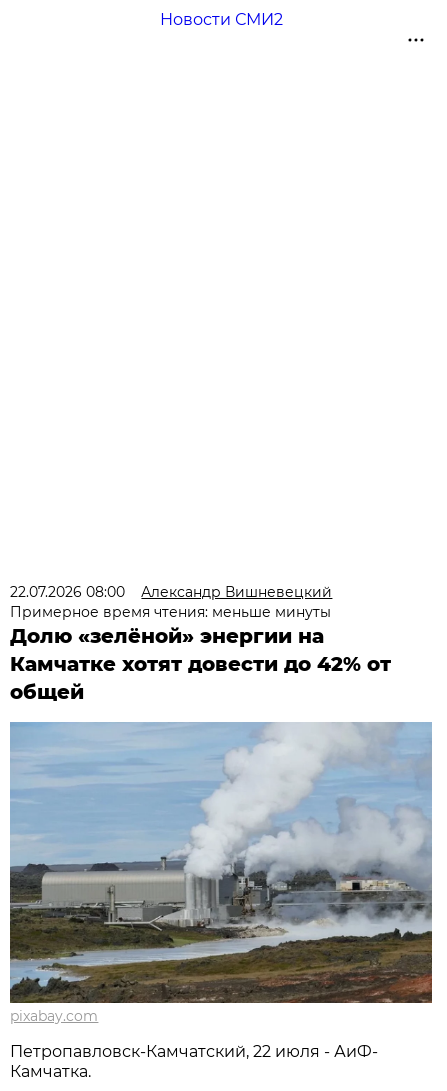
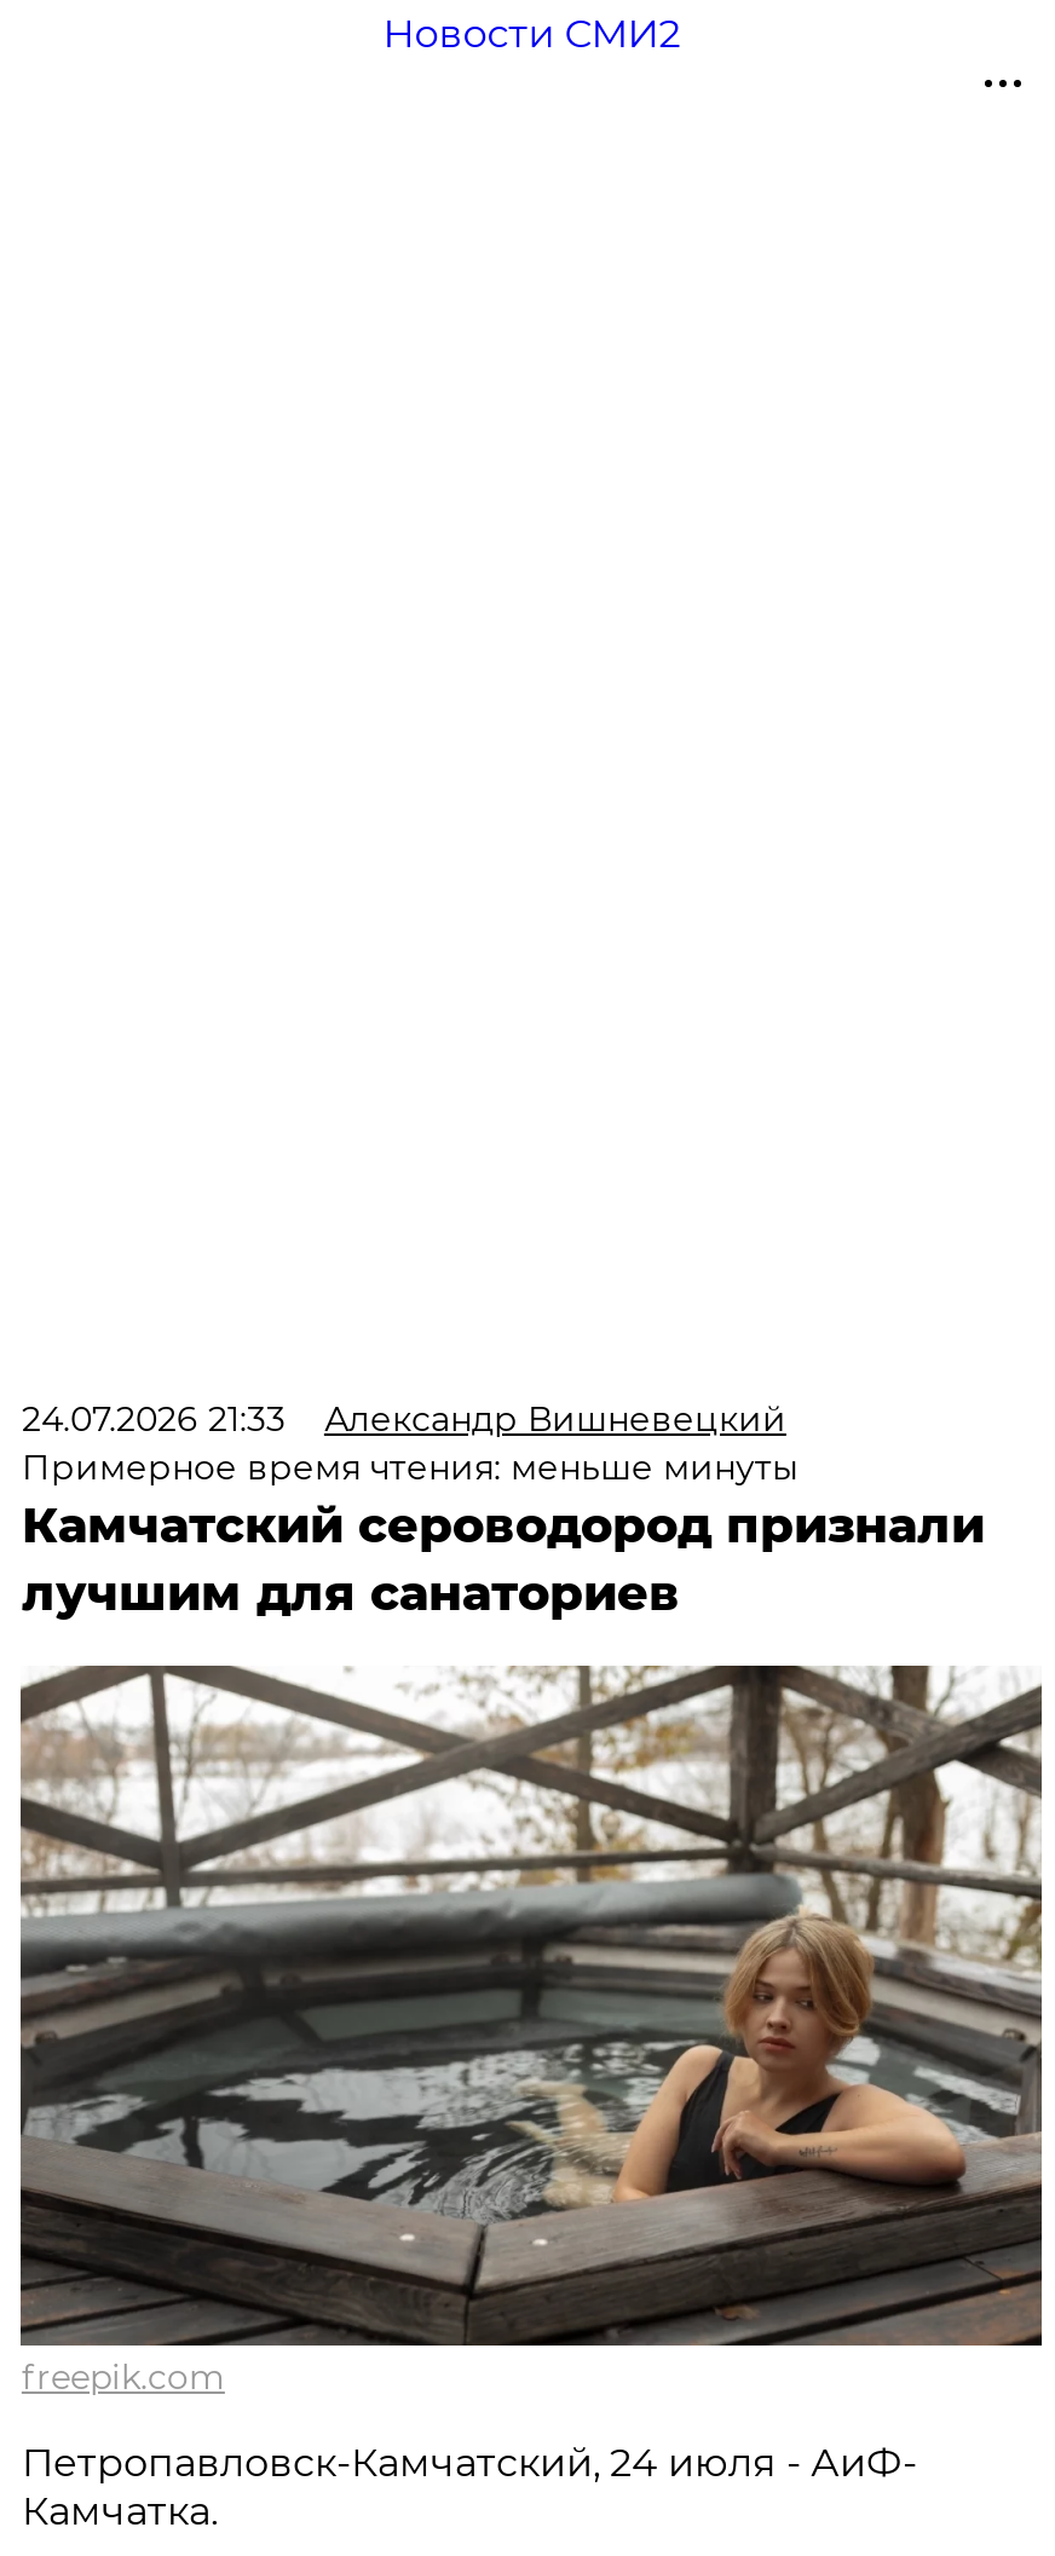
[10,583,332,601] 22.07.2026 08:00 Александр Вишневецкий -> [22,1397,786,1441] 24.07.2026 21:33 Александр Вишневецкий
[10,624,391,704] Долю «зелёной» энергии на | Камчатке хотят довести до 42% от | общей -> [22,1496,985,1622] Камчатский сероводород признали | лучшим для санаториев
[10,721,432,1025] [image] | pixabay.com -> [18,1663,1044,2399] [image] | freepik.com
[10,1042,378,1061] Петропавловск-Камчатский, 22 июля - АиФ- -> [22,2440,917,2486] Петропавловск-Камчатский, 24 июля - АиФ-

